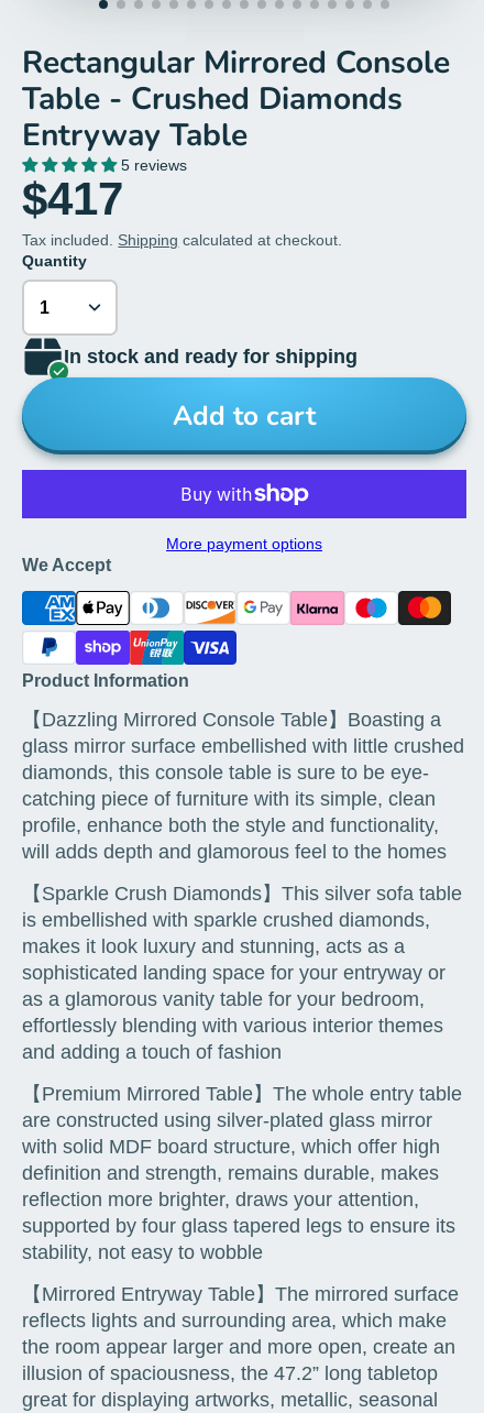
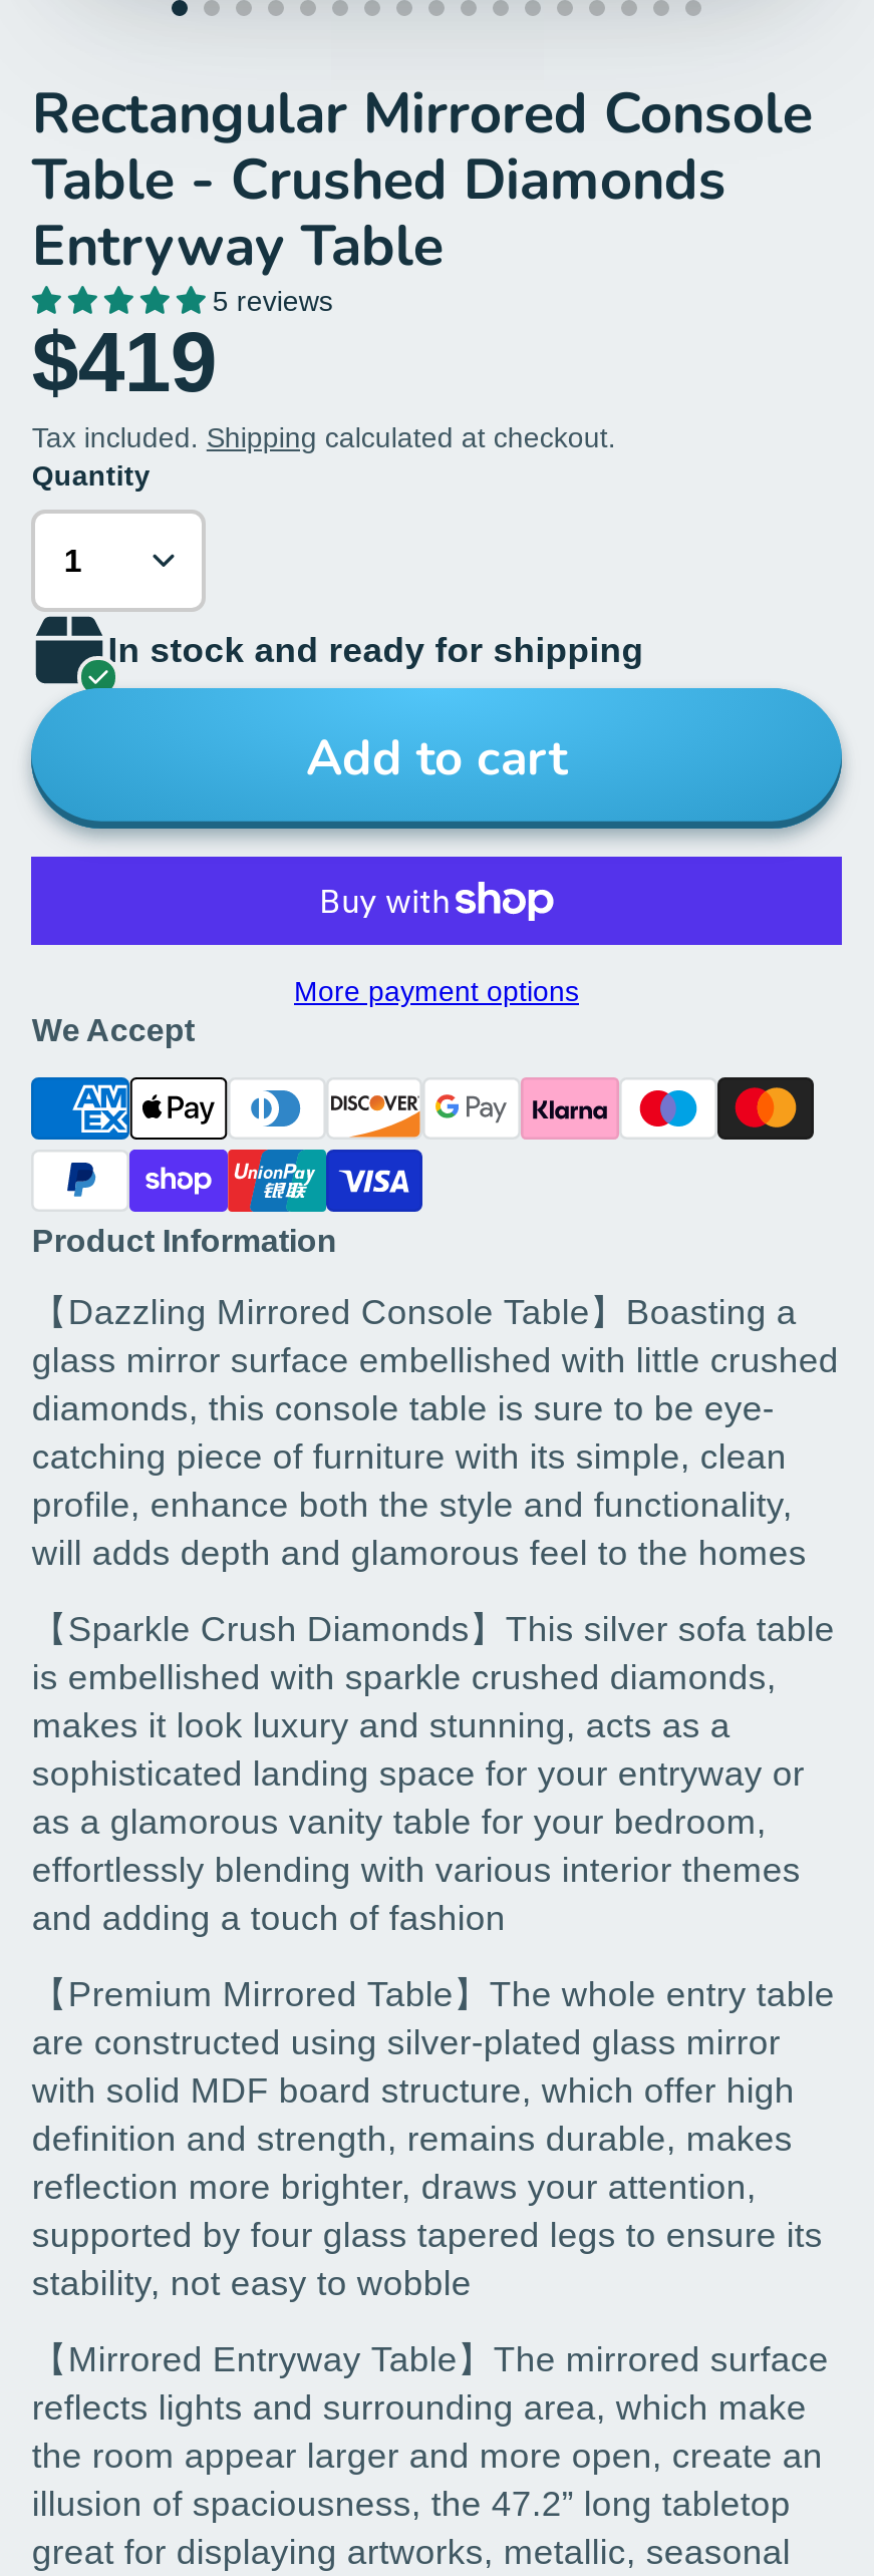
[22,173,124,224] $417 -> [32,315,217,409] $419

